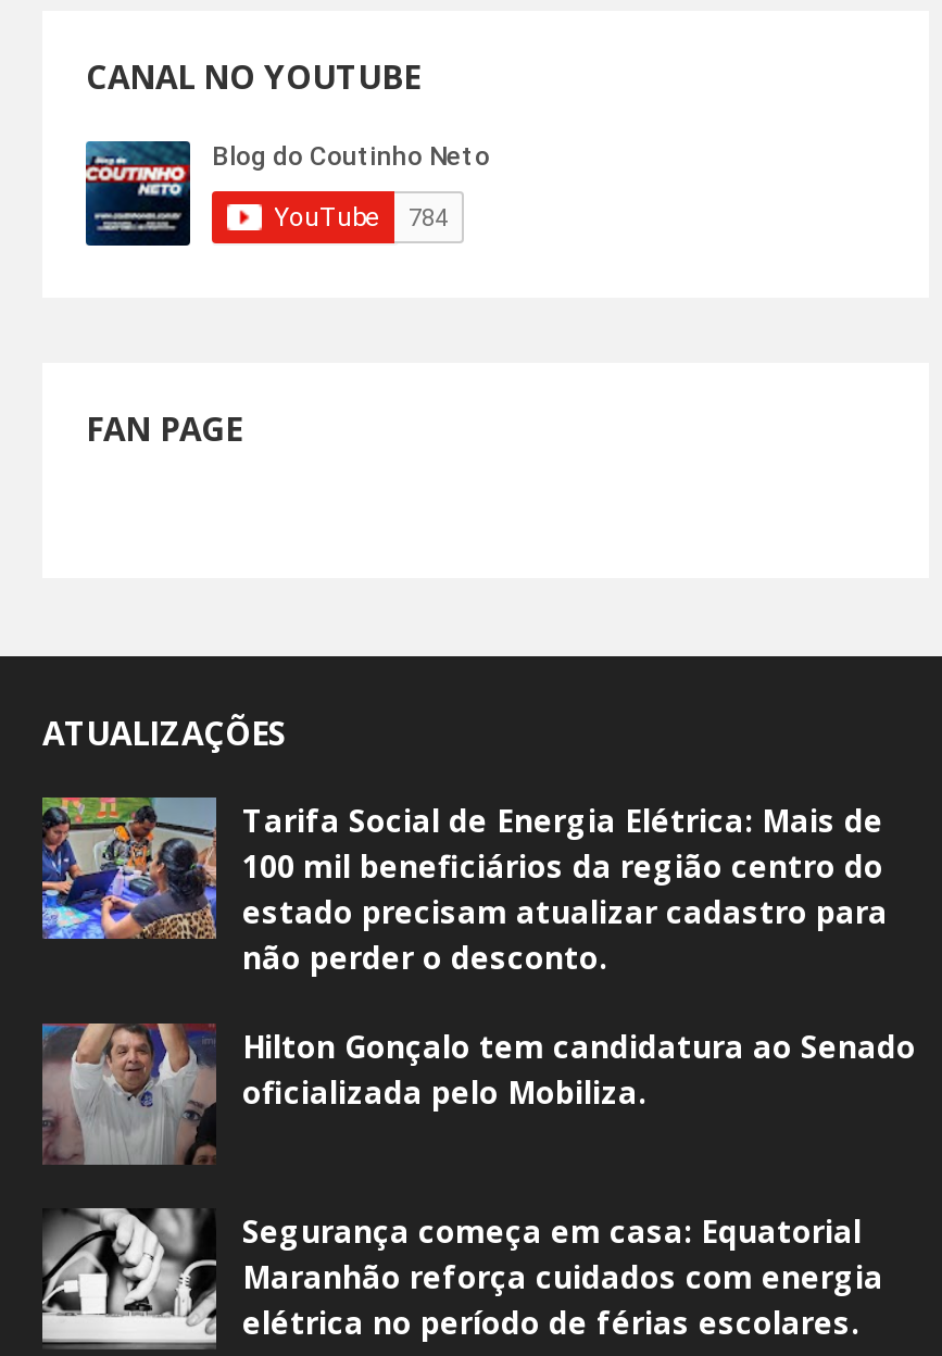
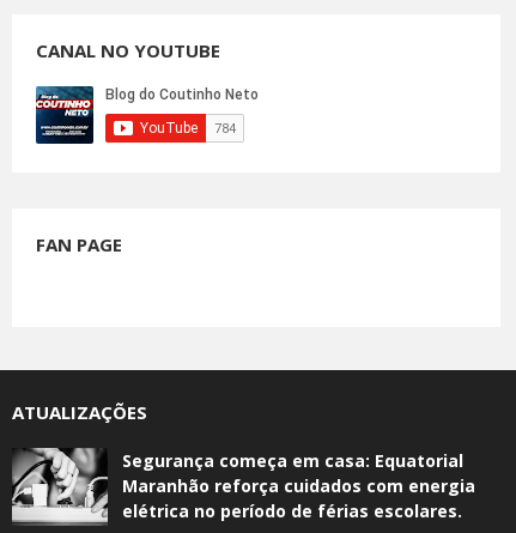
[40,795,916,1112] [image] | Tarifa Social de Energia Elétrica: Mais de | 100 mil beneficiários da região centro do | estado precisam atualizar cadastro para | não perder o desconto. | Hilton Gonçalo tem candidatura ao Senado | oficializada pelo Mobiliza. -> none
[40,1021,216,1165] [image] -> none

